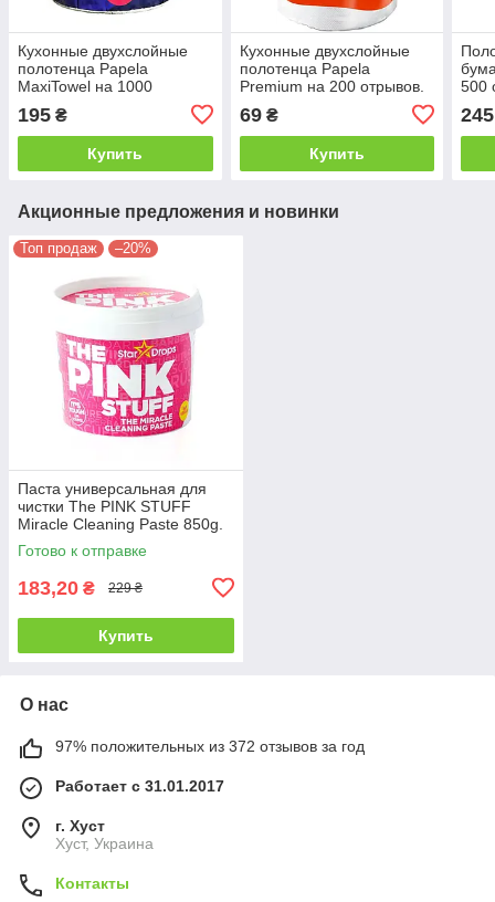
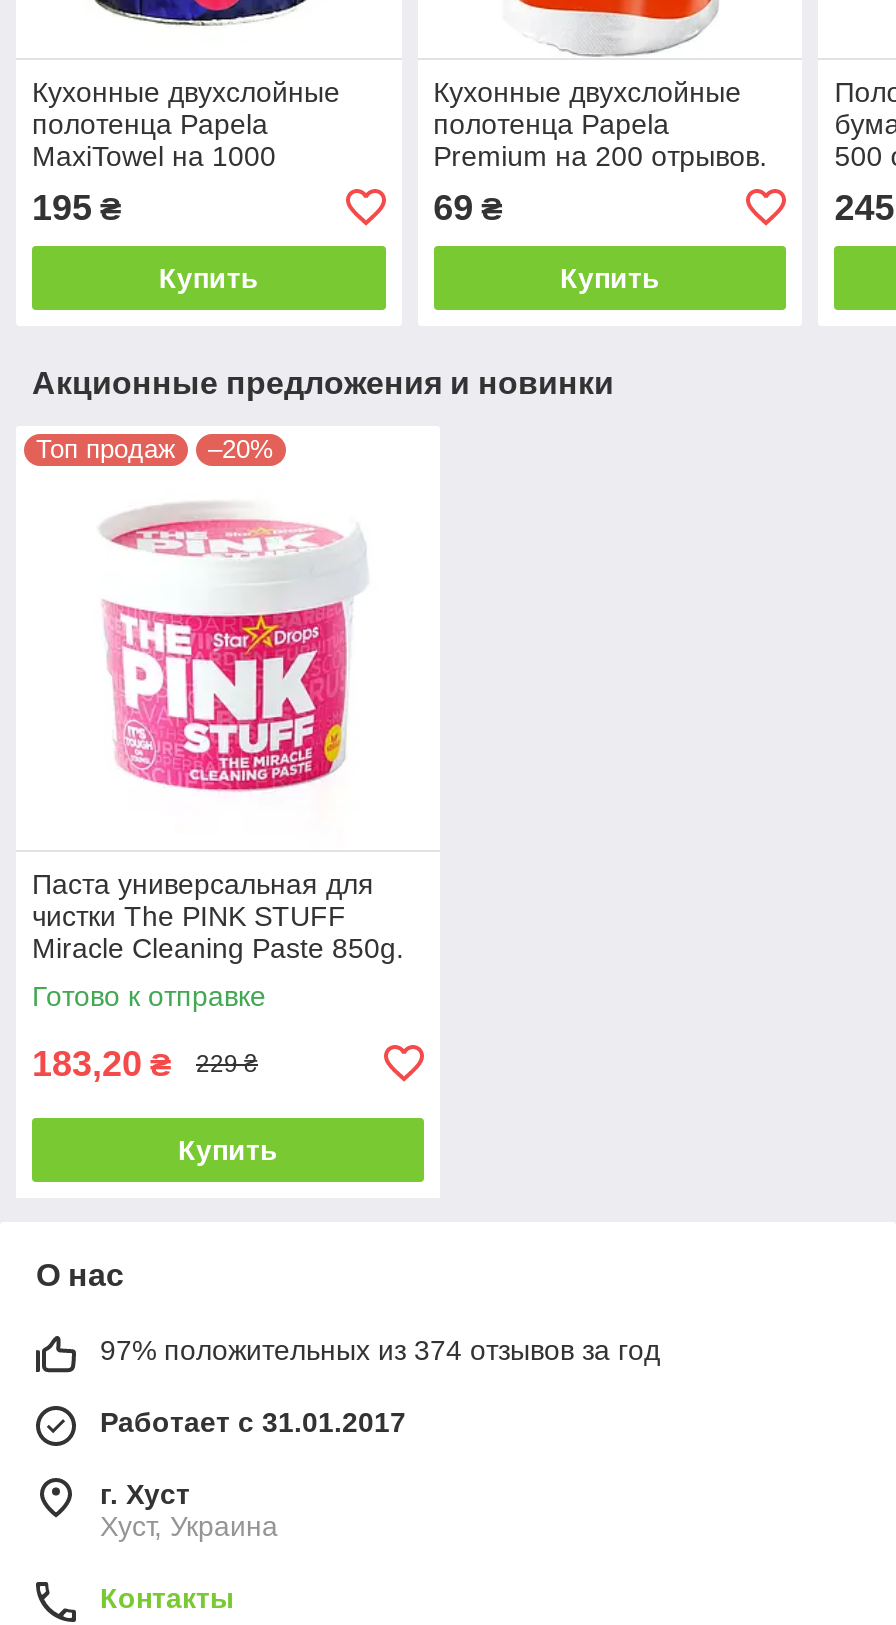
[55,737,365,755] 97% положительных из 372 отзывов за год -> [100,1334,660,1366] 97% положительных из 374 отзывов за год

